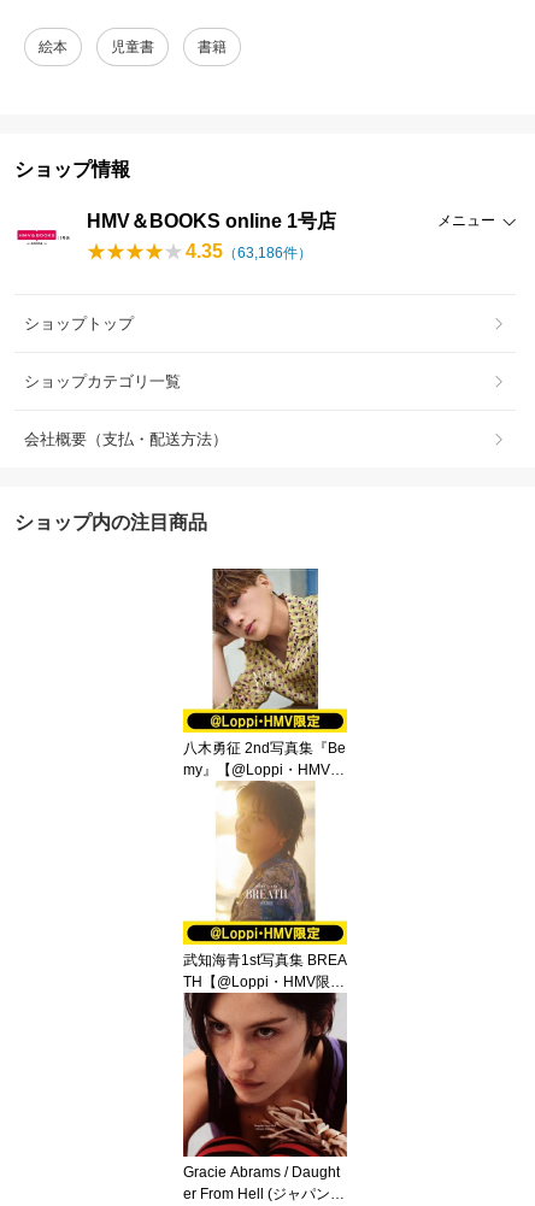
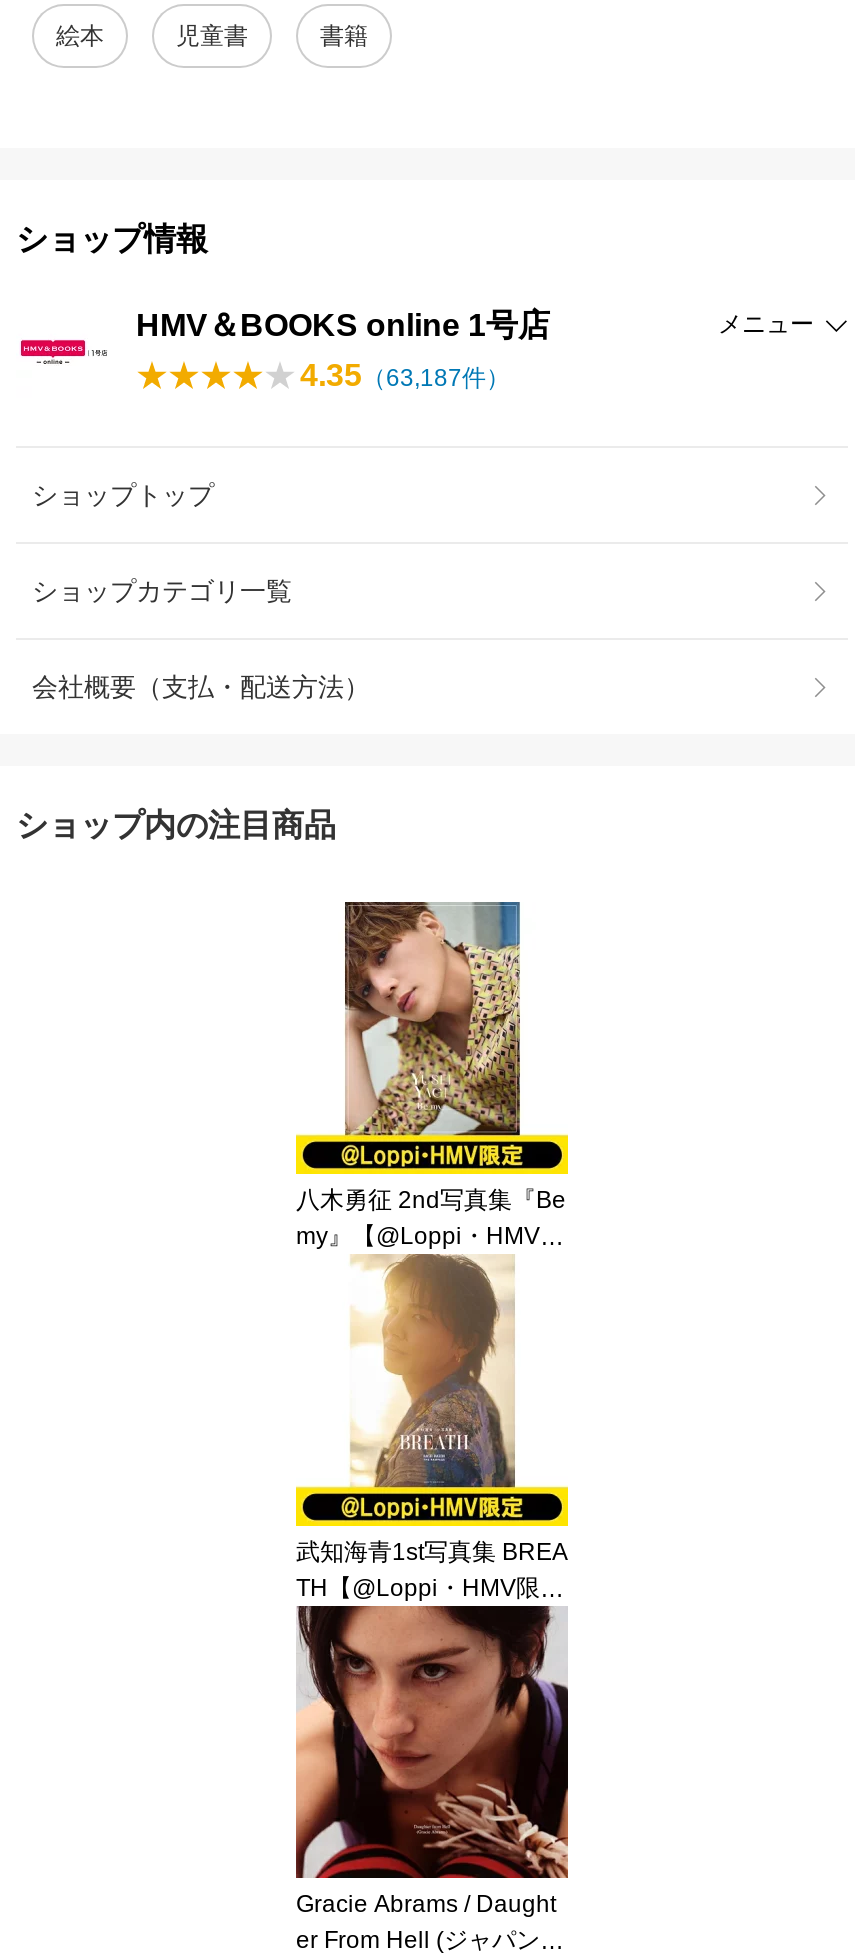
[186,241,312,262] 4.35（63,186件） -> [300,359,510,393] 4.35（63,187件）

